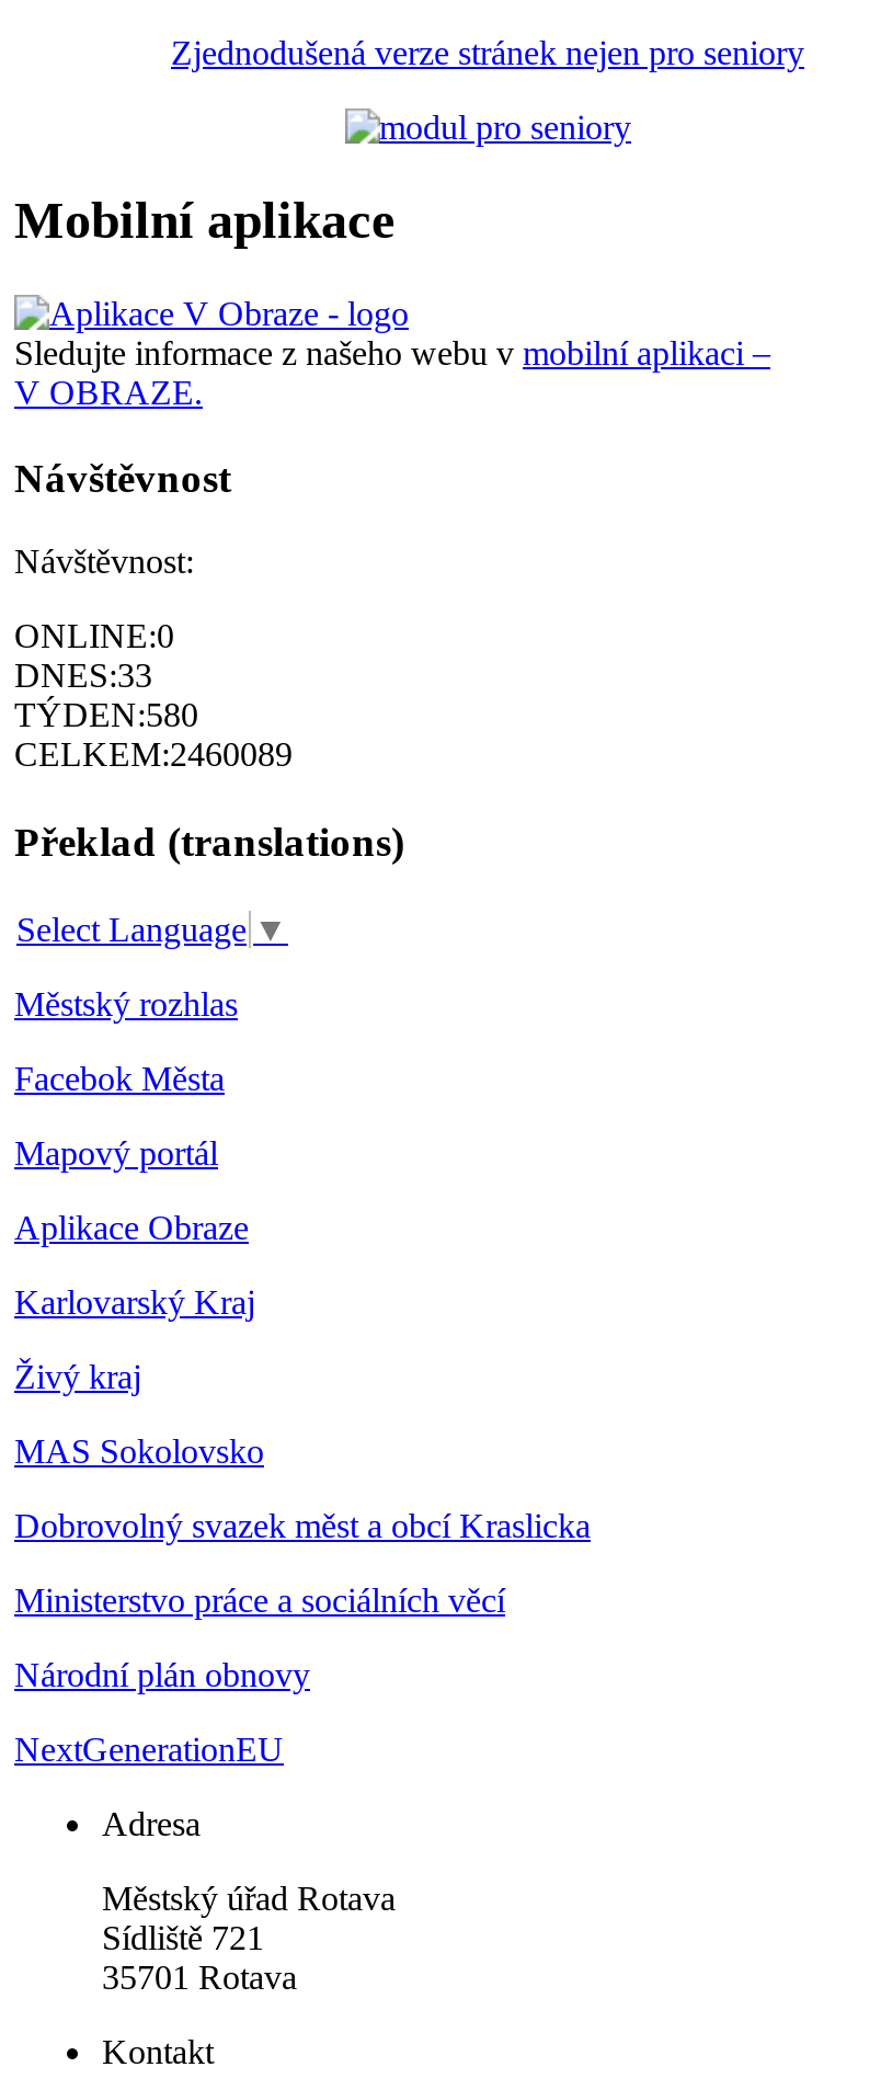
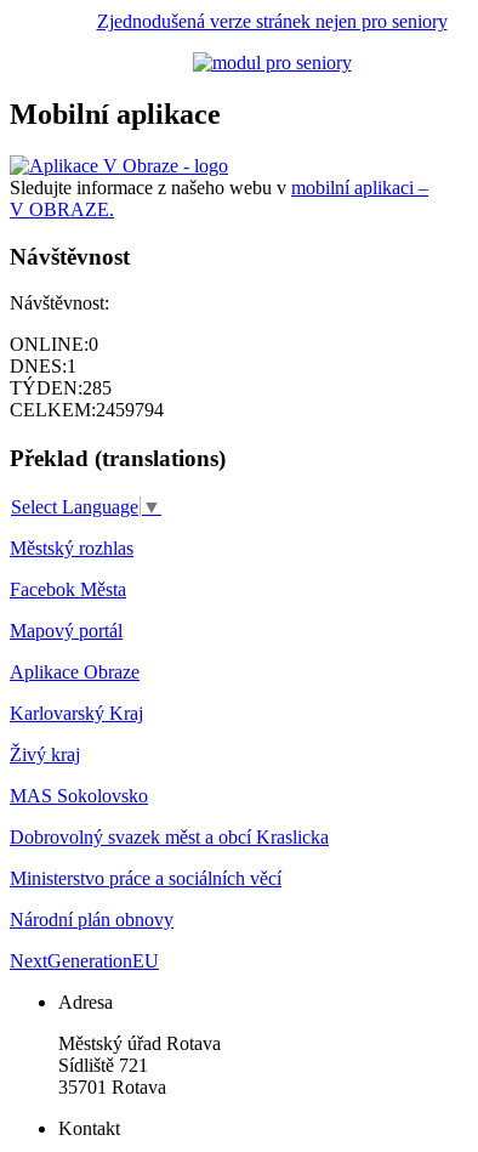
[14,657,152,695] DNES:33 -> [10,356,76,377] DNES:1
[14,697,198,734] TÝDEN:580 -> [10,378,112,399] TÝDEN:285
[14,736,293,774] CELKEM:2460089 -> [10,400,164,420] CELKEM:2459794

